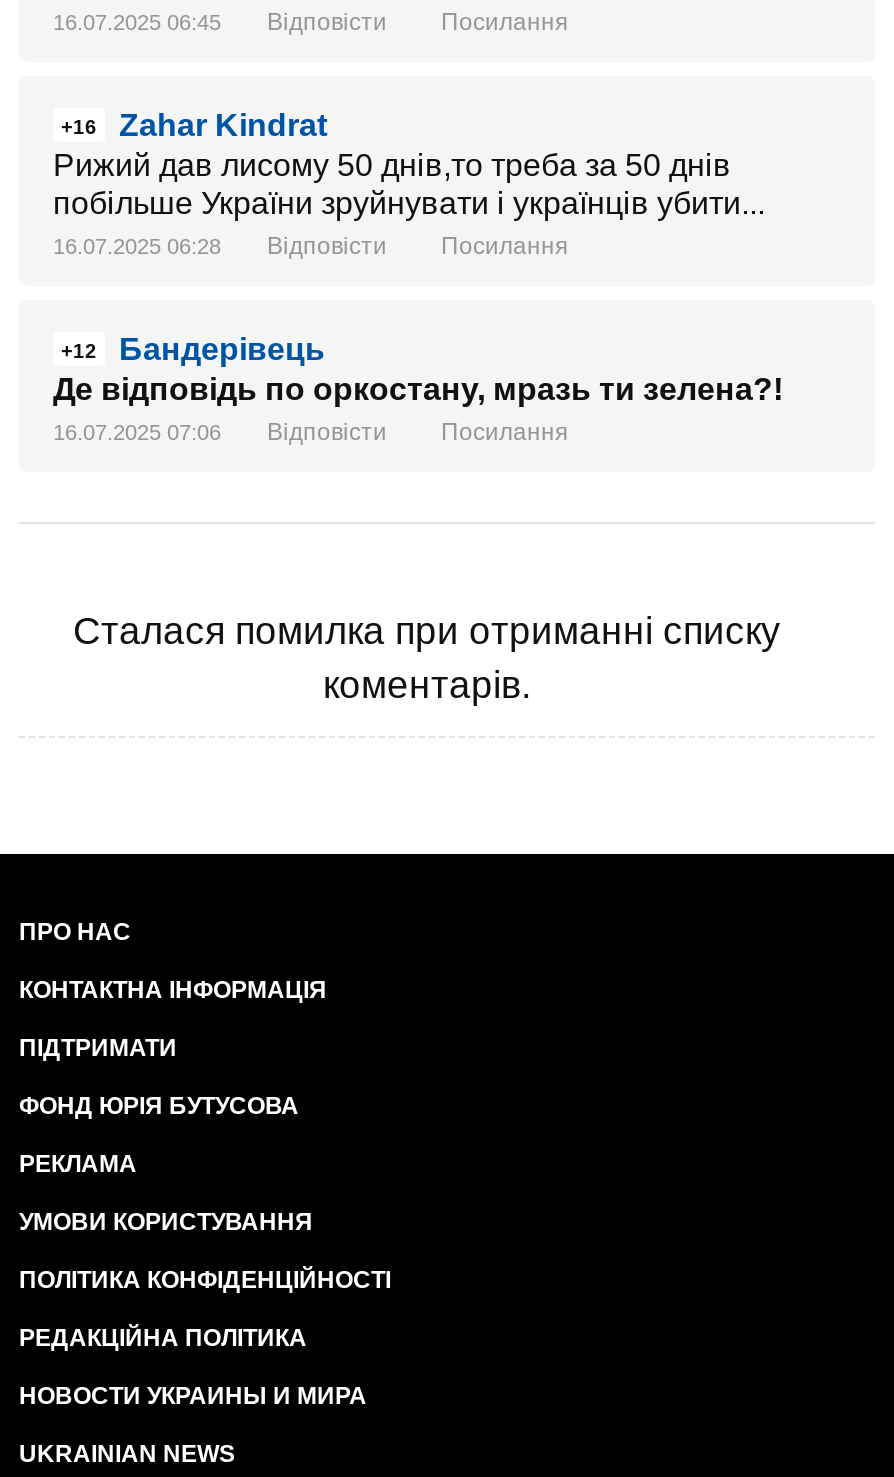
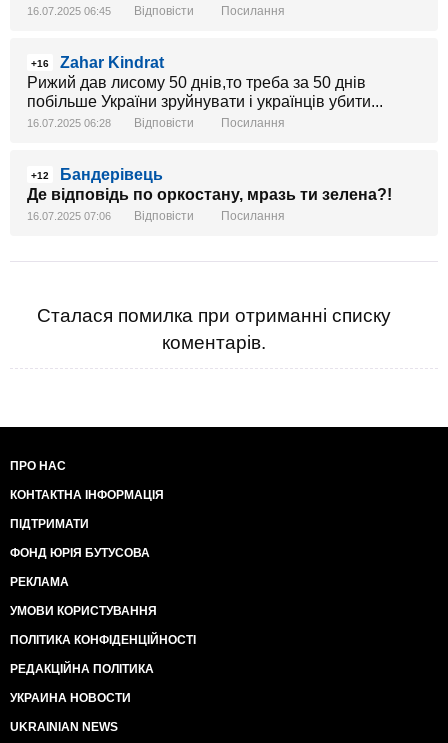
[19,1382,367,1410] НОВОСТИ УКРАИНЫ И МИРА -> [10,691,131,705] УКРАИНА НОВОСТИ

